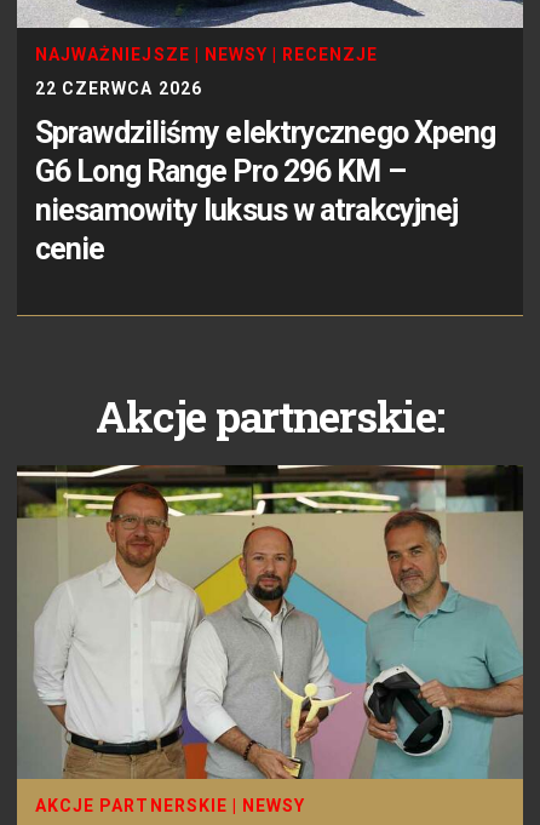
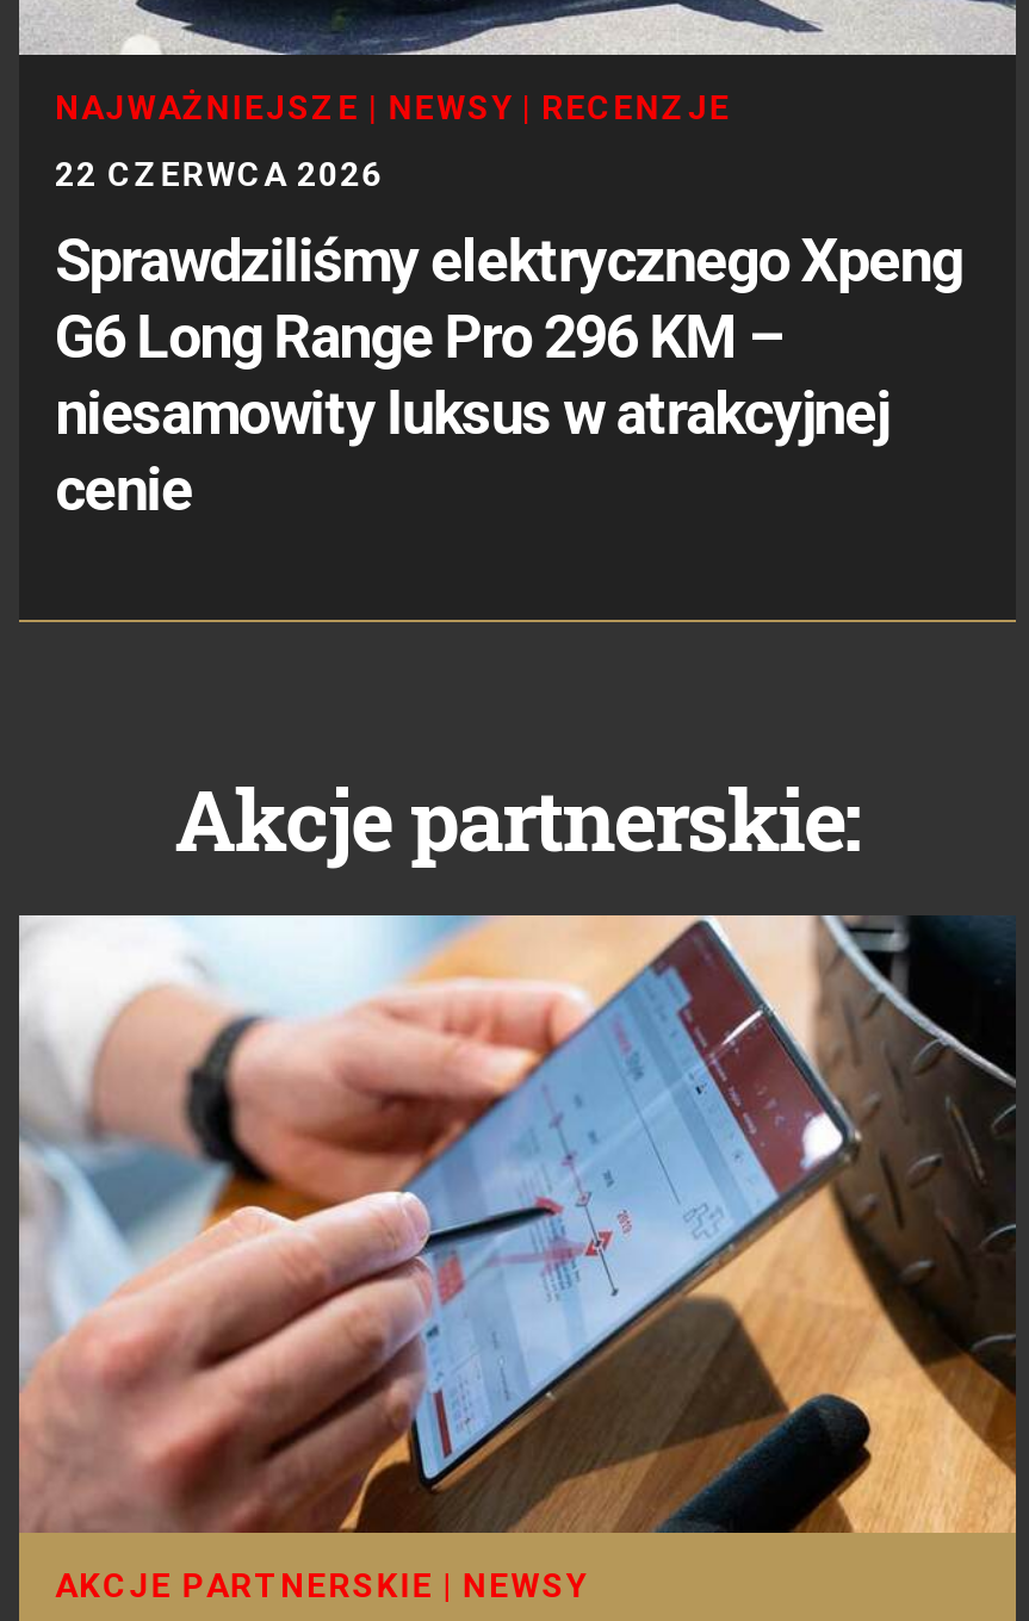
[17,464,524,779] [image] -> [17,913,1016,1535] [image]

